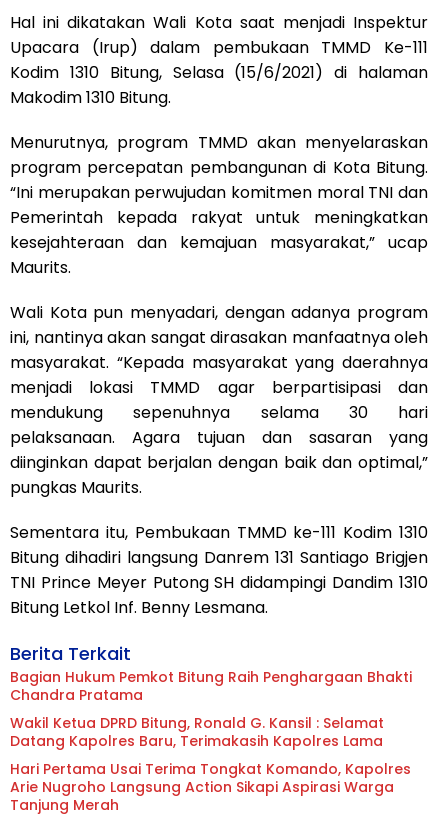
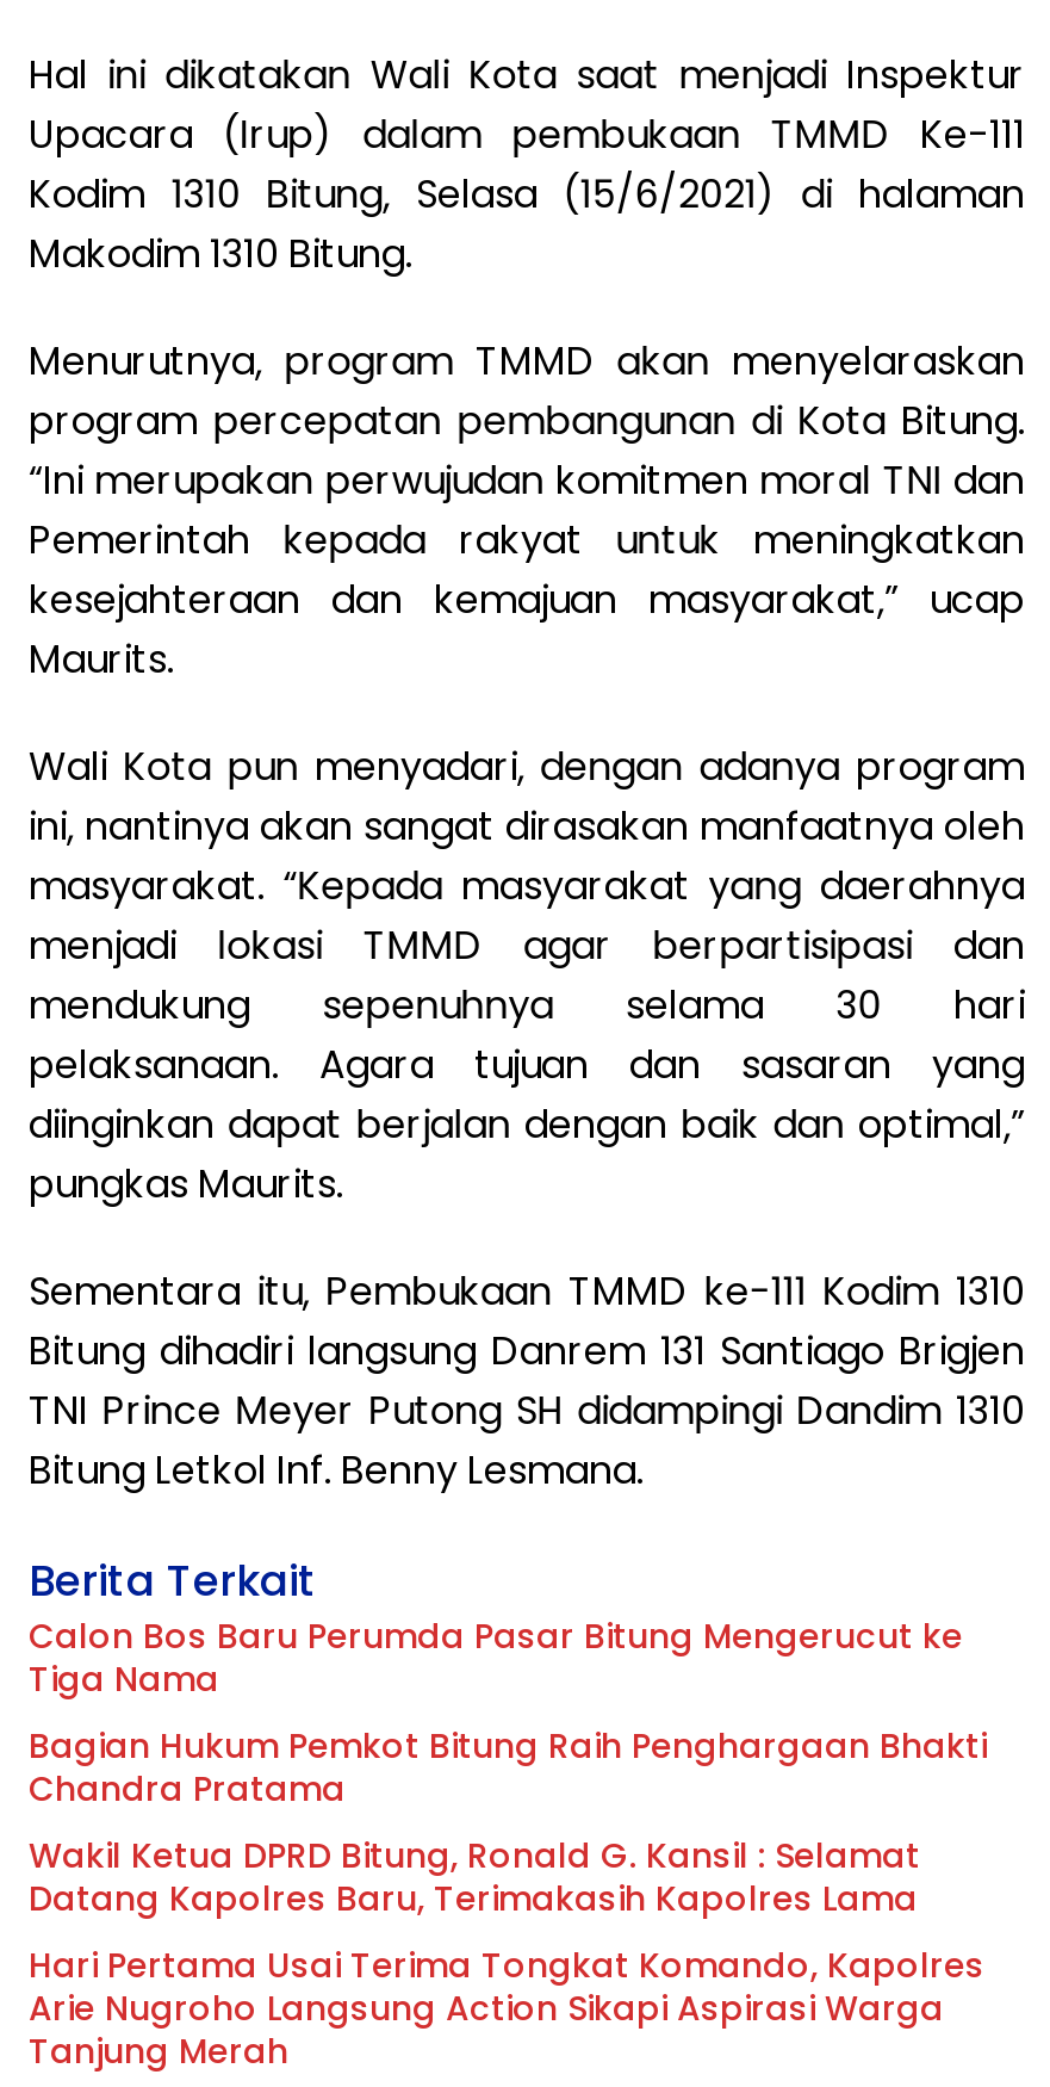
none -> [29,1612,963,1703] Calon Bos Baru Perumda Pasar Bitung Mengerucut ke | Tiga Nama

